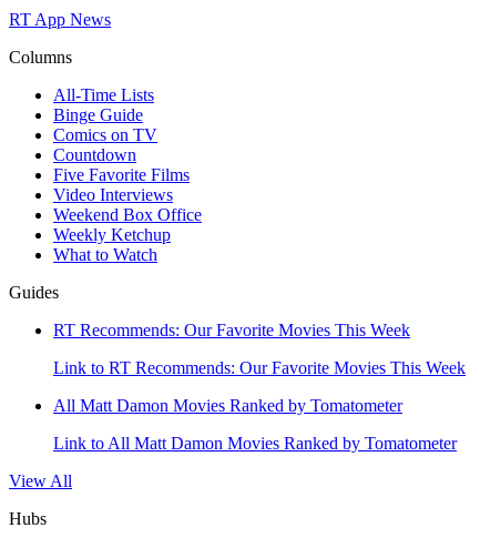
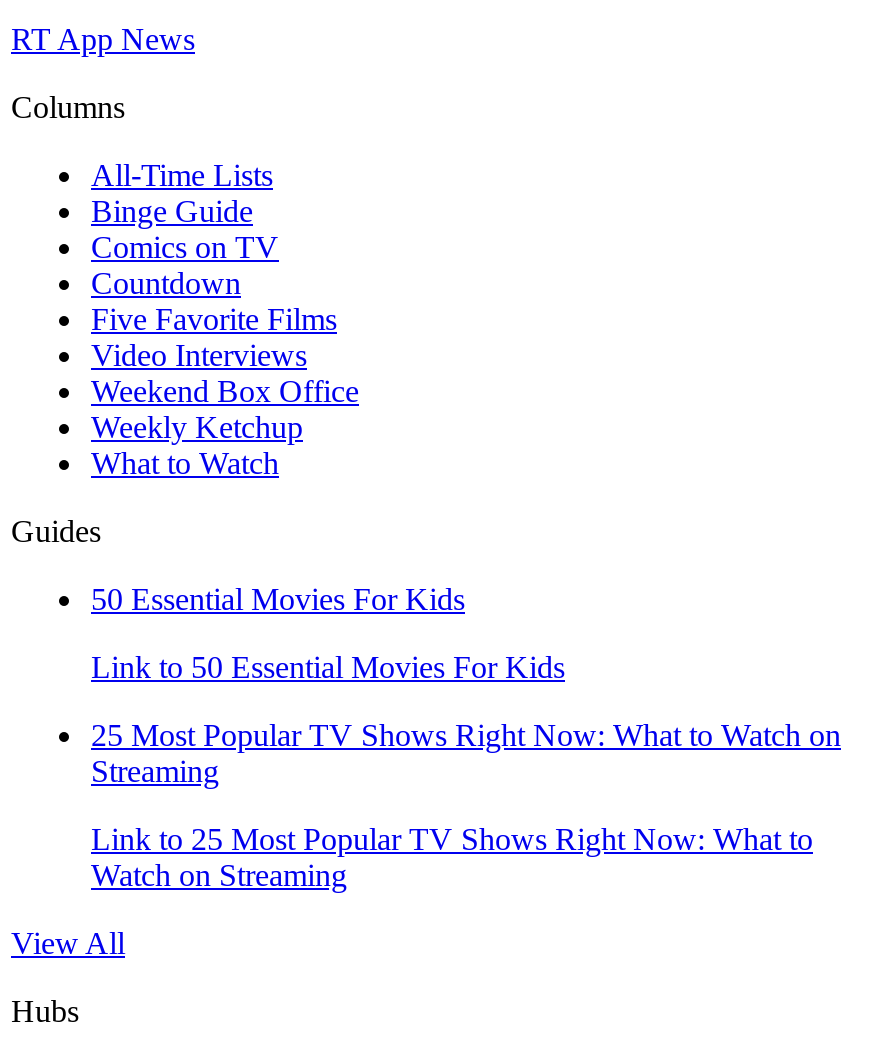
[53,321,410,339] RT Recommends: Our Favorite Movies This Week -> [91,582,465,616] 50 Essential Movies For Kids
[53,358,466,377] Link to RT Recommends: Our Favorite Movies This Week -> [91,650,565,684] Link to 50 Essential Movies For Kids
[53,396,402,415] All Matt Damon Movies Ranked by Tomatometer -> [91,718,841,788] 25 Most Popular TV Shows Right Now: What to Watch on | Streaming
[53,434,457,453] Link to All Matt Damon Movies Ranked by Tomatometer -> [91,822,813,892] Link to 25 Most Popular TV Shows Right Now: What to | Watch on Streaming

